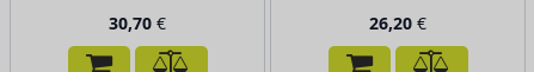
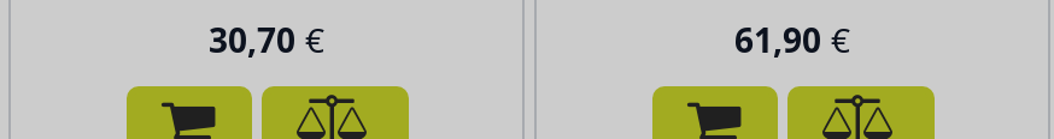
[369,11,426,34] 26,20 € -> [734,16,850,61] 61,90 €

